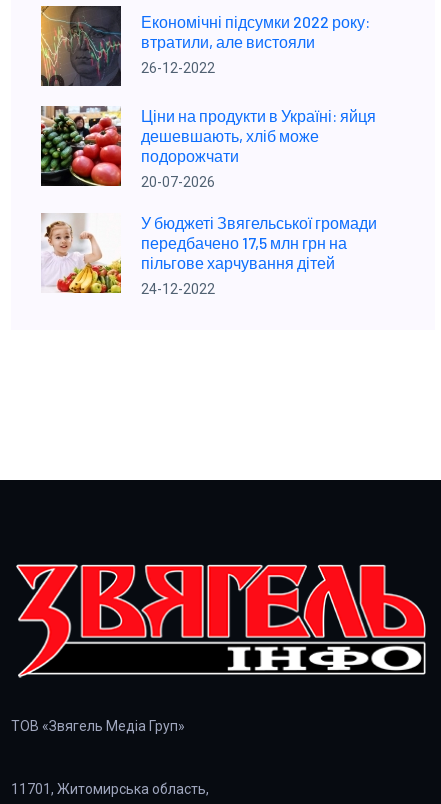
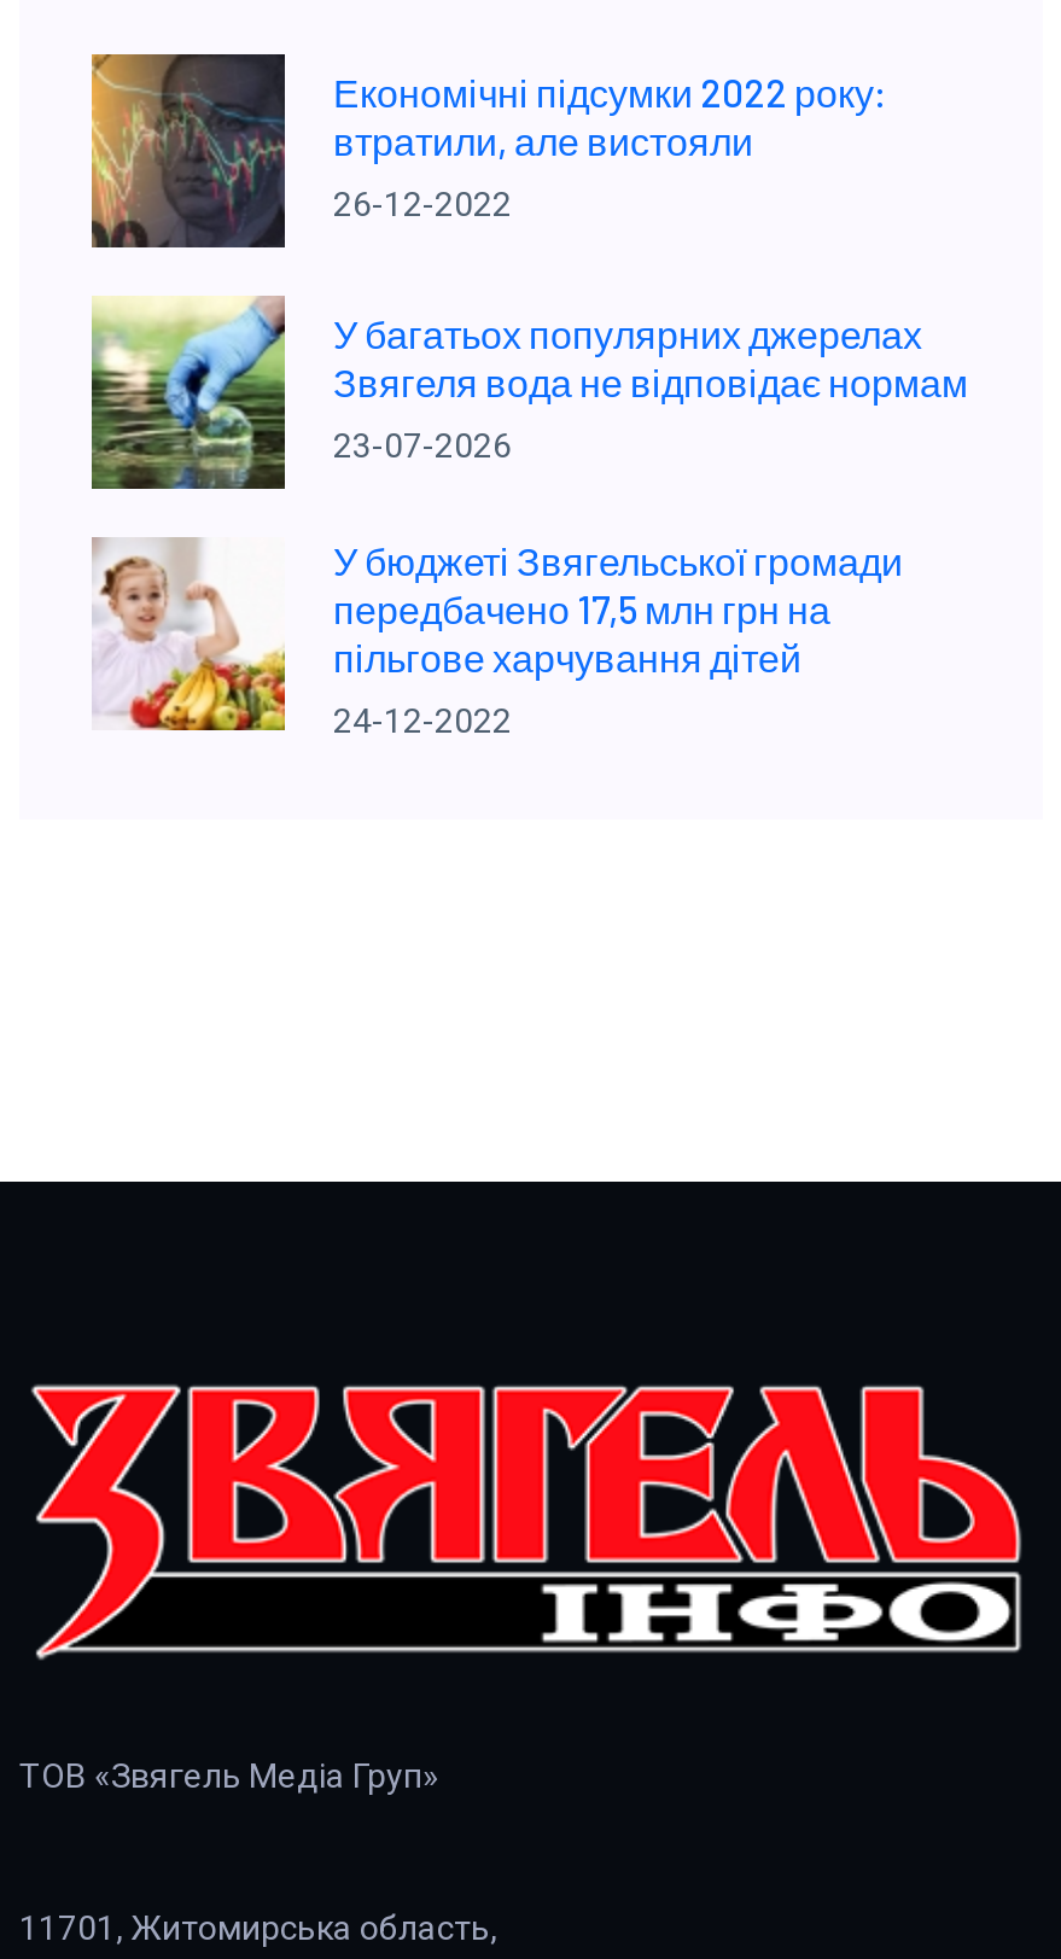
[40,105,376,187] [image] | Ціни на продукти в Україні: яйця | дешевшають, хліб може | подорожчати -> [89,296,968,491] [image] | У багатьох популярних джерелах | Звягеля вода не відповідає нормам
[141,174,215,190] 20-07-2026 -> [333,427,512,465] 23-07-2026

